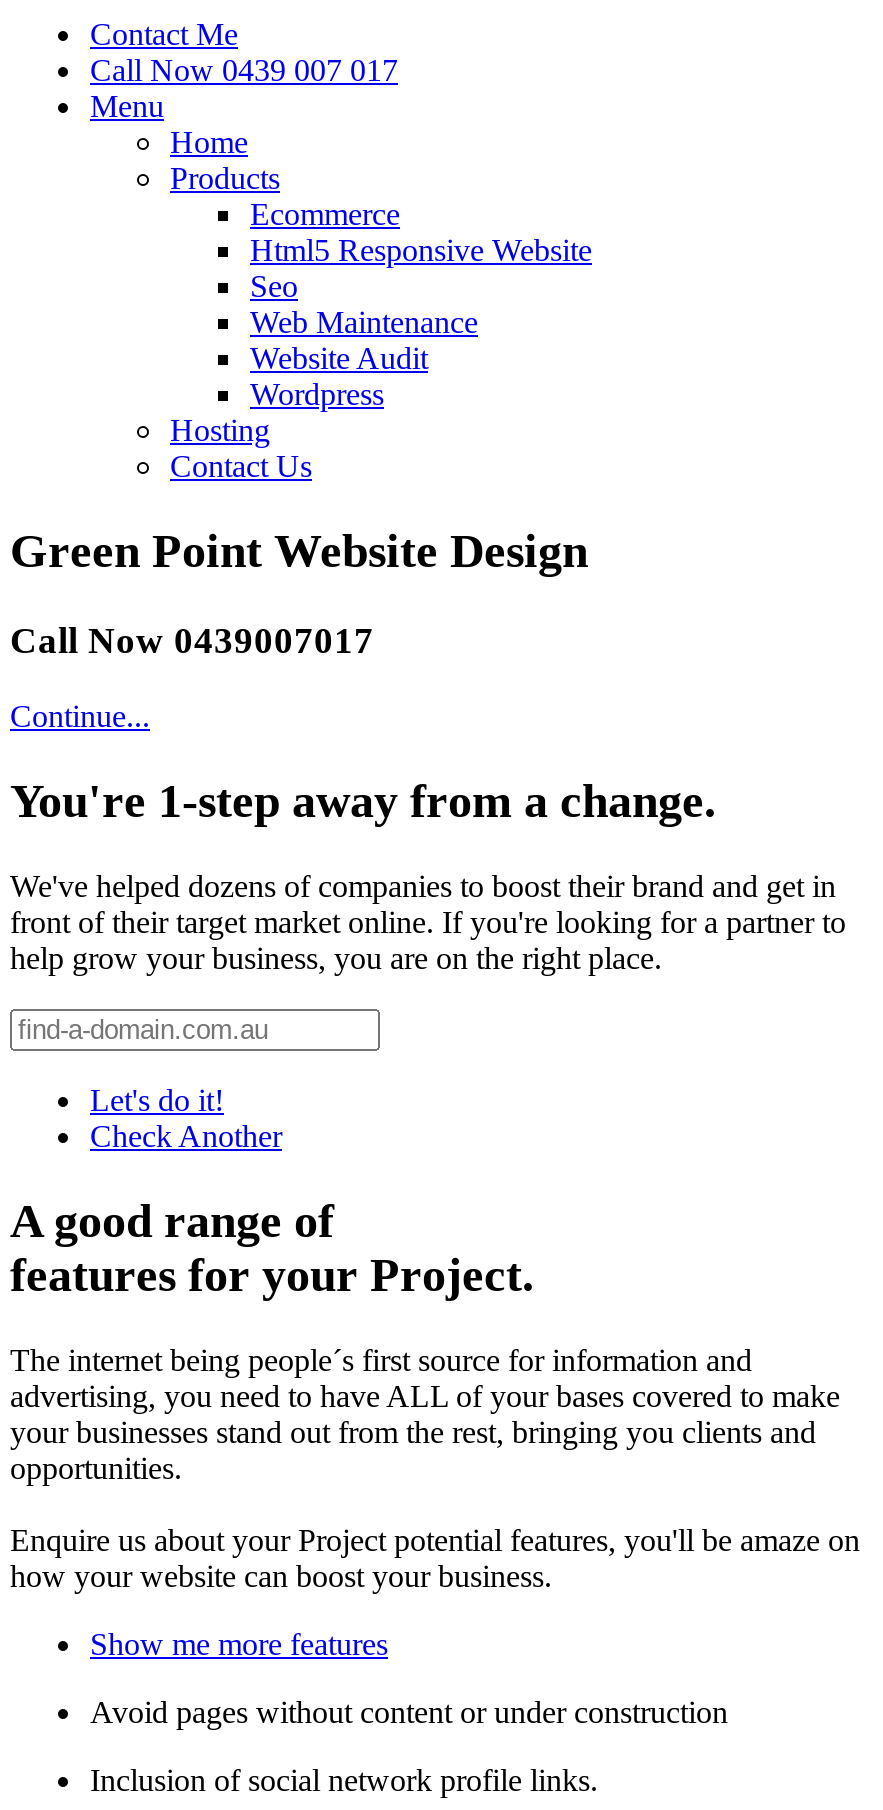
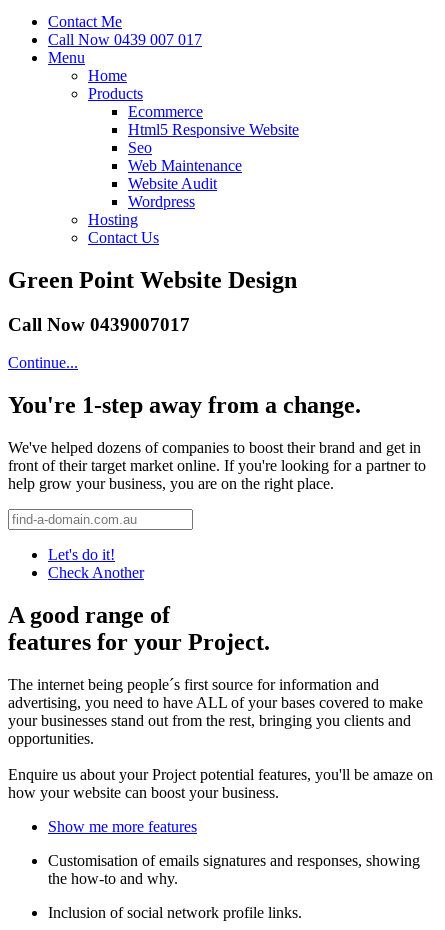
[90,1695,728,1729] Avoid pages without content or under construction -> [48,852,420,887] Customisation of emails signatures and responses, showing | the how-to and why.

